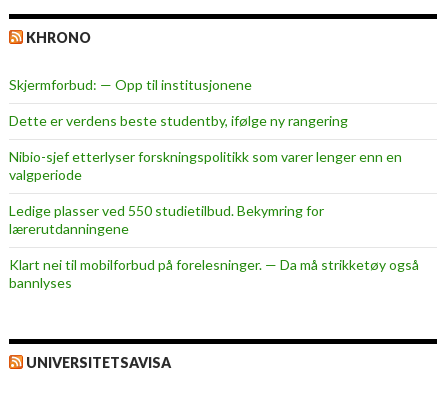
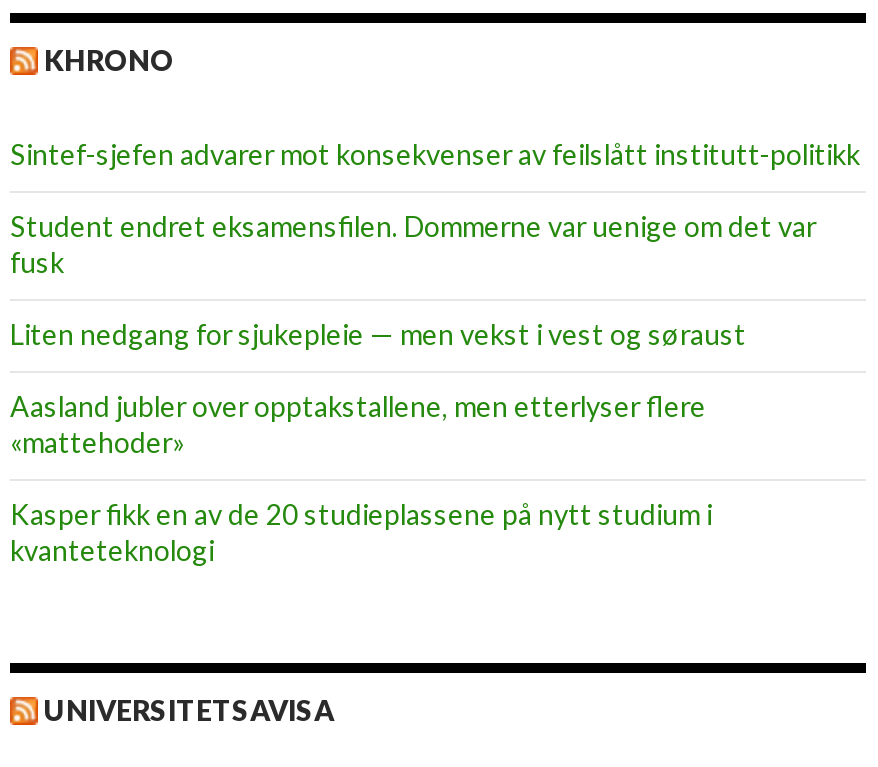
[9,76,252,93] Skjermforbud: — Opp til institusjonene -> [10,137,860,171] Sintef-sjefen advarer mot konsekvenser av feilslått institutt-politikk
[9,112,348,129] Dette er verdens beste studentby, ifølge ny rangering -> [10,209,816,279] Student endret eksamensfilen. Dommerne var uenige om det var | fusk
[9,148,402,183] Nibio-sjef etterlyser forskningspolitikk som varer lenger enn en | valgperiode -> [10,317,746,351] Liten nedgang for sjukepleie — men vekst i vest og søraust
[9,202,324,237] Ledige plasser ved 550 studietilbud. Bekymring for | lærerutdanningene -> [10,389,706,459] Aasland jubler over opptakstallene, men etterlyser flere | «mattehoder»
[9,256,419,291] Klart nei til mobilforbud på forelesninger. — Da må strikketøy også | bannlyses -> [10,497,712,567] Kasper fikk en av de 20 studieplassene på nytt studium i | kvanteteknologi

